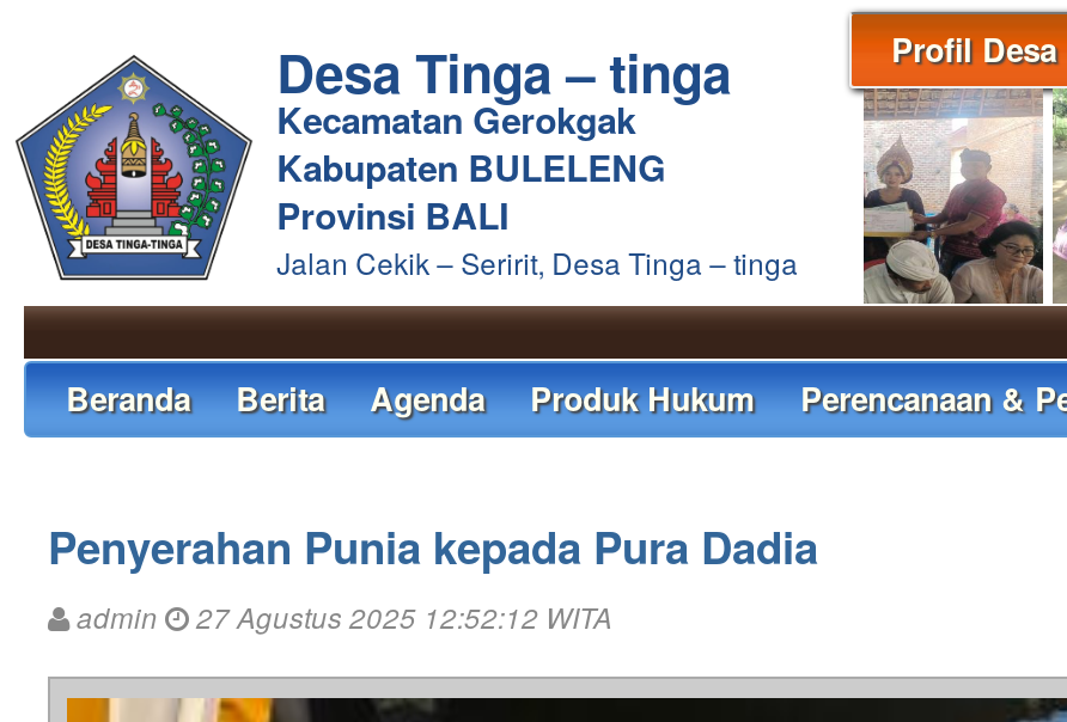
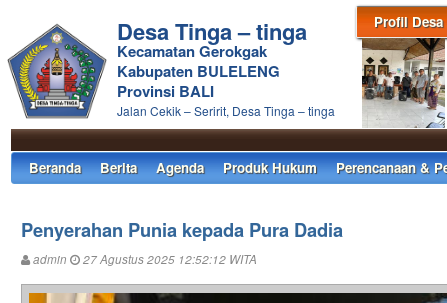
[861,86,1060,306] [image] -> [362,37,444,129] [image]

